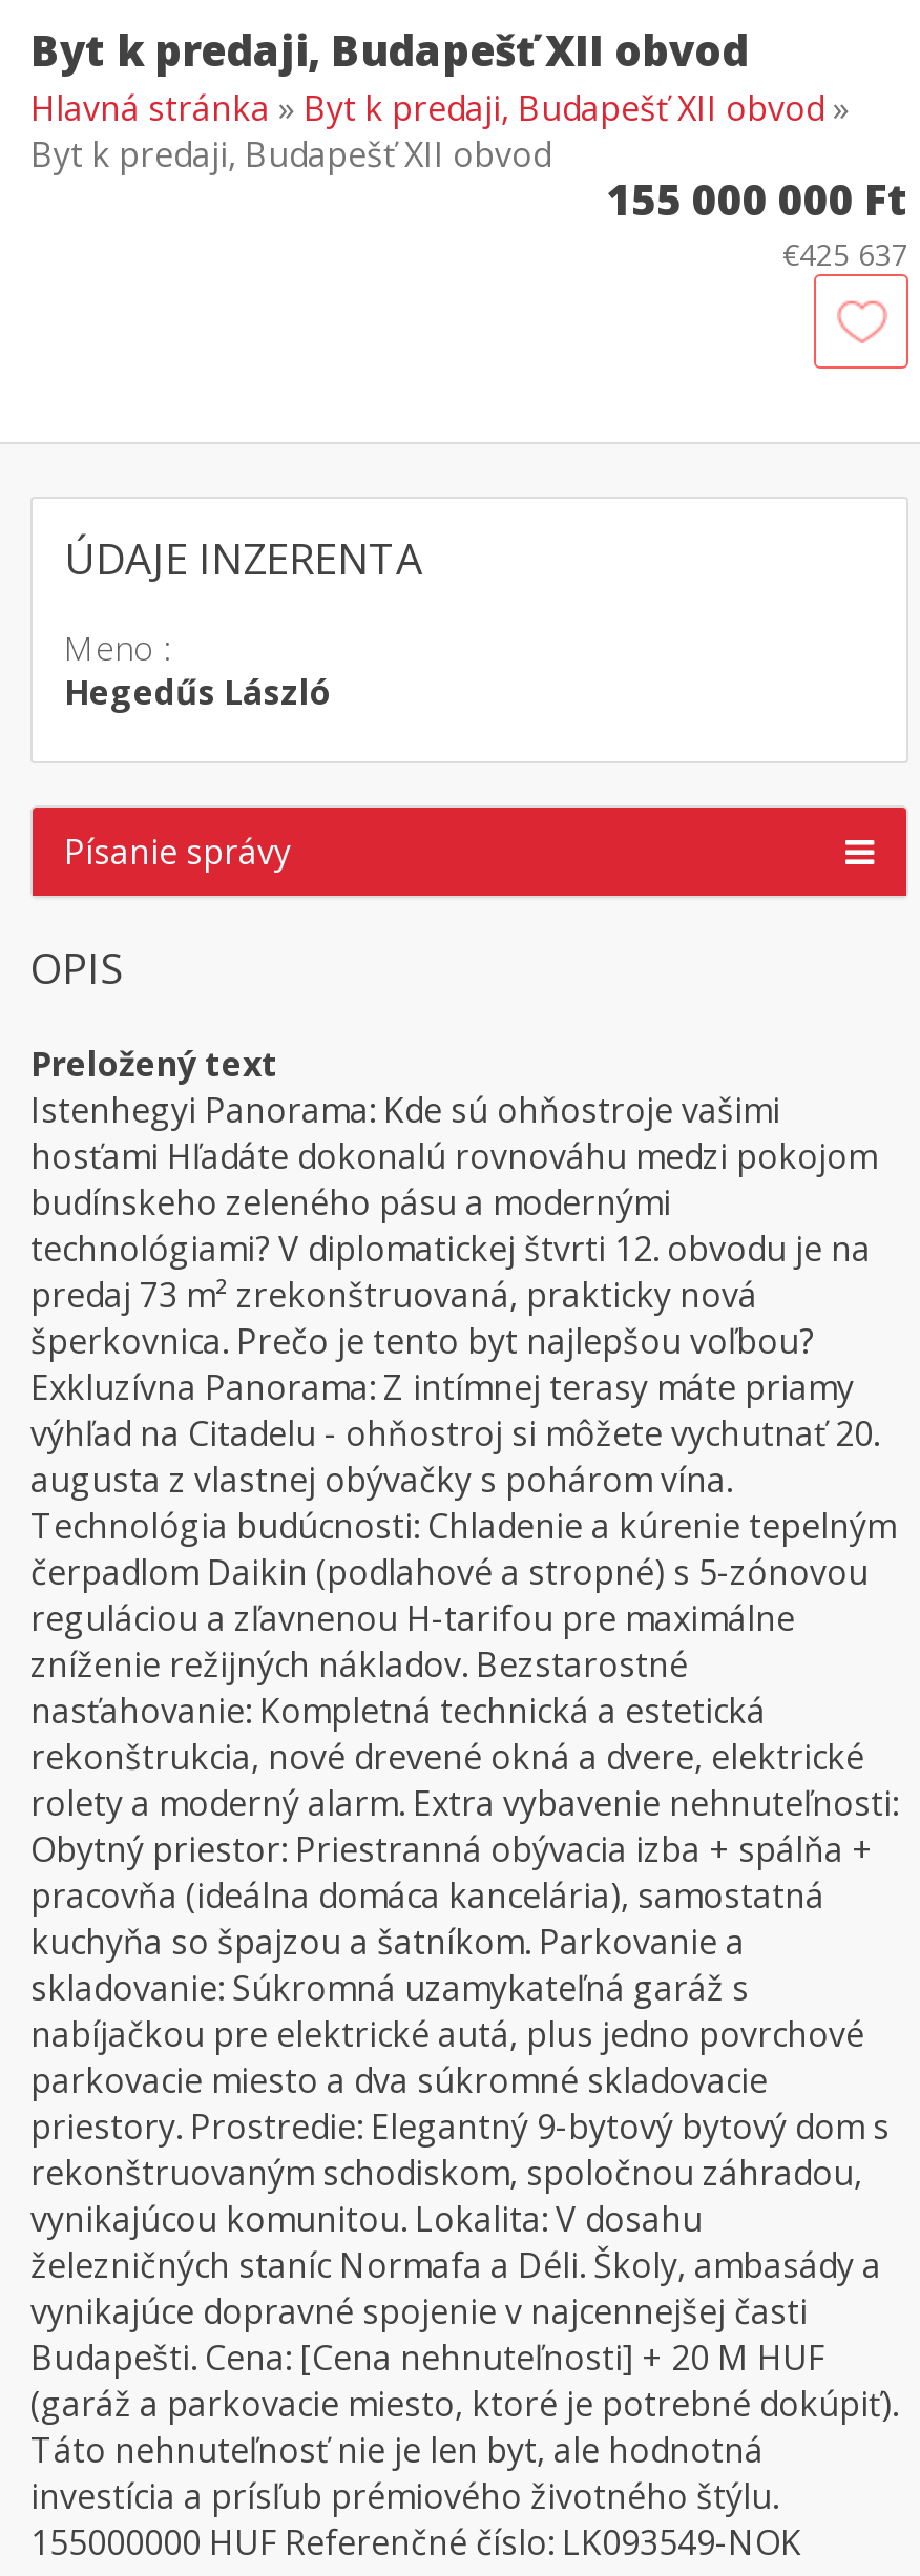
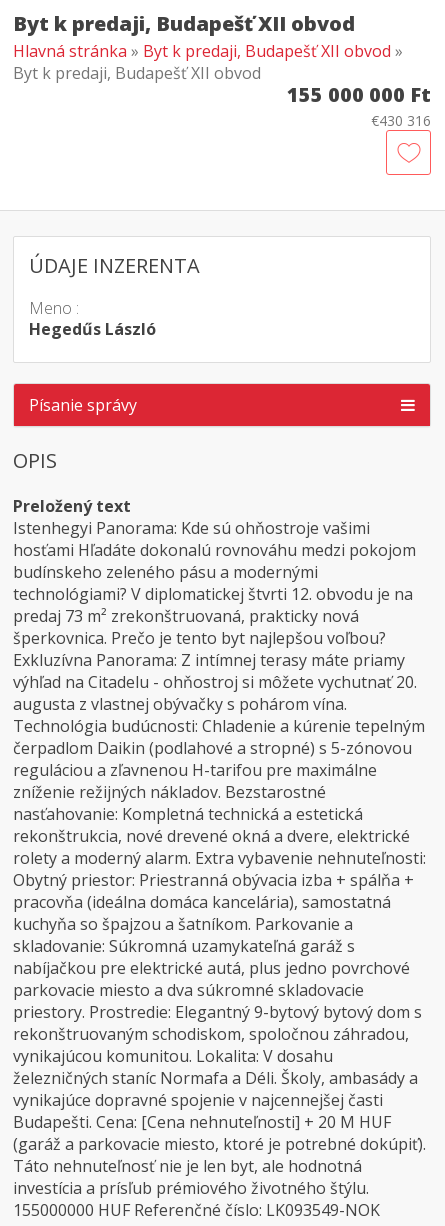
[782,234,908,274] €425 637 -> [371,111,431,130] €430 316

